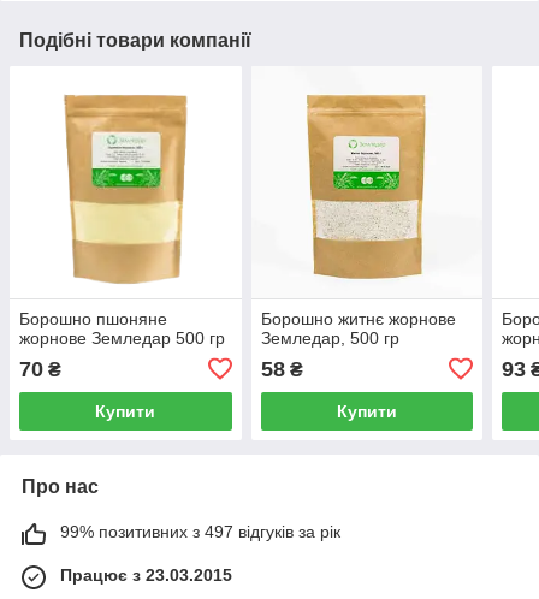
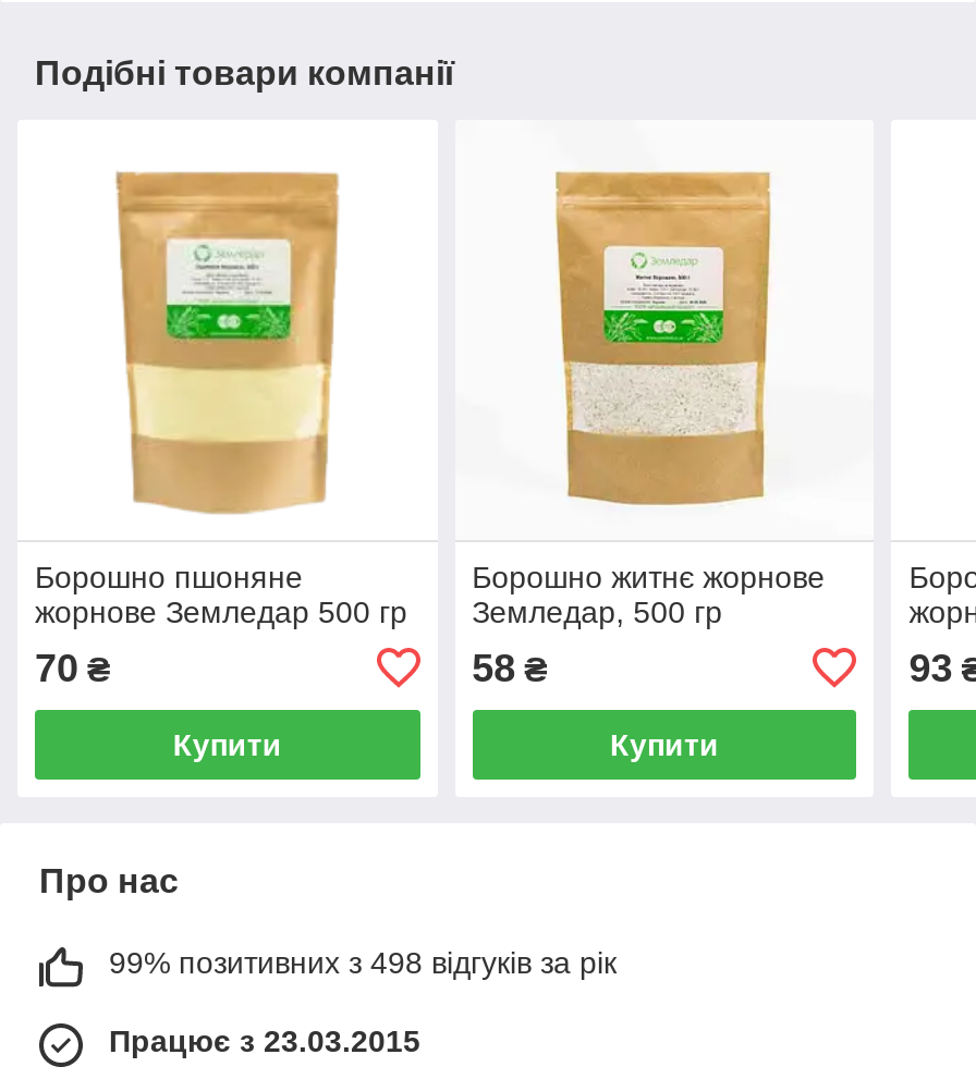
[60,522,340,541] 99% позитивних з 497 відгуків за рік -> [109,945,617,980] 99% позитивних з 498 відгуків за рік

